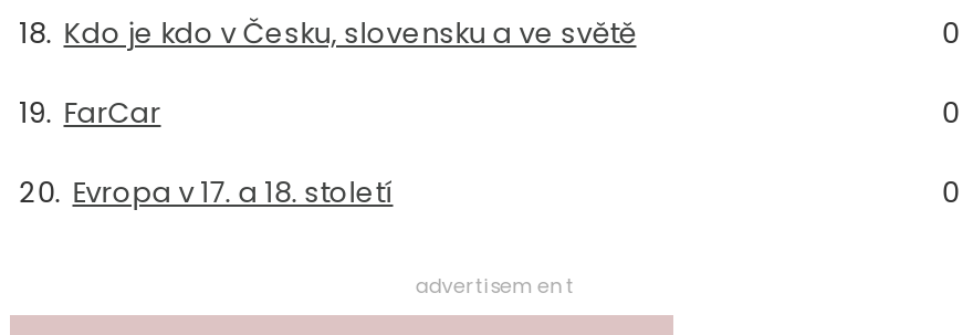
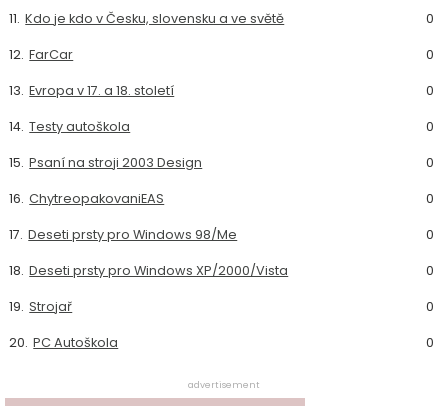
[19,14,636,52] 18. Kdo je kdo v Česku, slovensku a ve světě -> [9,10,284,27] 11. Kdo je kdo v Česku, slovensku a ve světě
[19,94,161,131] 19. FarCar -> [9,46,73,63] 12. FarCar
[19,173,393,211] 20. Evropa v 17. a 18. století -> [9,82,434,351] 13. Evropa v 17. a 18. století | 0 | 14. Testy autoškola | 0 | 15. Psaní na stroji 2003 Design | 0 | 16. ChytreopakovaniEAS | 0 | 17. Deseti prsty pro Windows 98/Me | 0 | 18. Deseti prsty pro Windows XP/2000/Vista | 0 | 19. Strojař | 0 | 20. PC Autoškola

